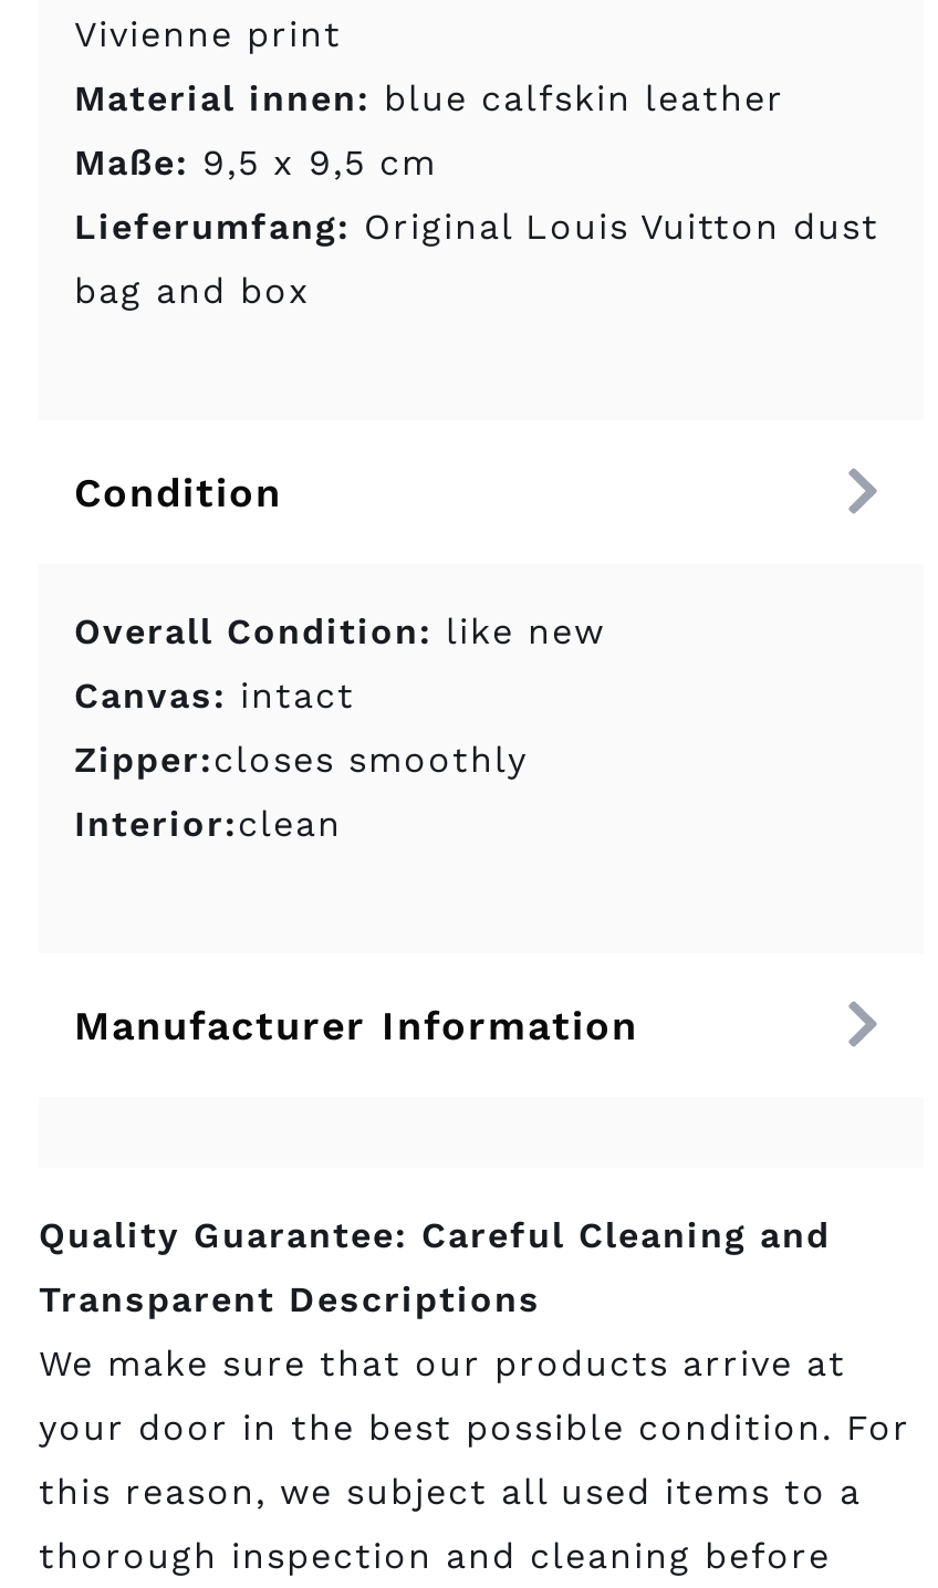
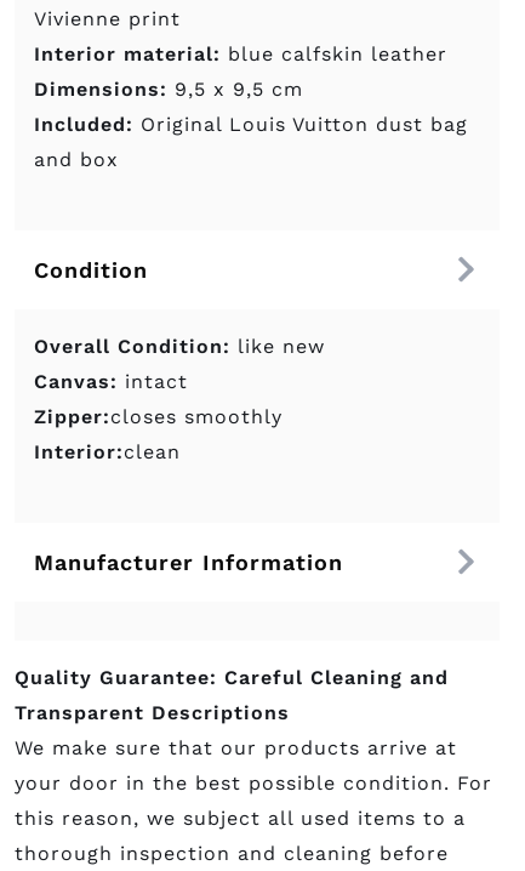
[74,76,784,118] Material innen: blue calfskin leather -> [34,42,447,65] Interior material: blue calfskin leather
[74,140,437,182] Maße: 9,5 x 9,5 cm -> [34,77,303,100] Dimensions: 9,5 x 9,5 cm
[74,205,879,247] Lieferumfang: Original Louis Vuitton dust -> [34,112,468,135] Included: Original Louis Vuitton dust bag
[74,269,311,311] bag and box -> [34,147,119,170] and box

